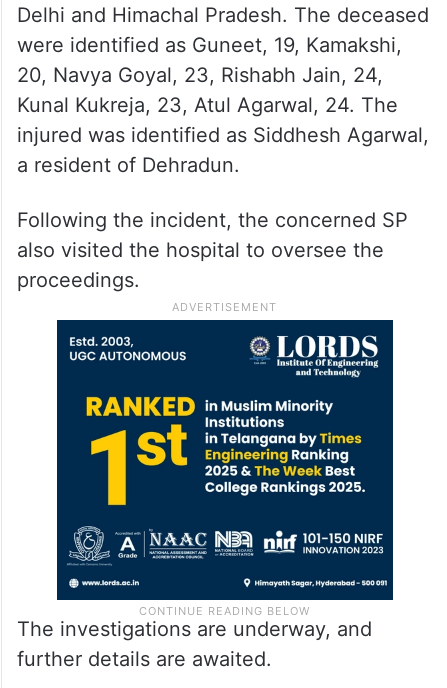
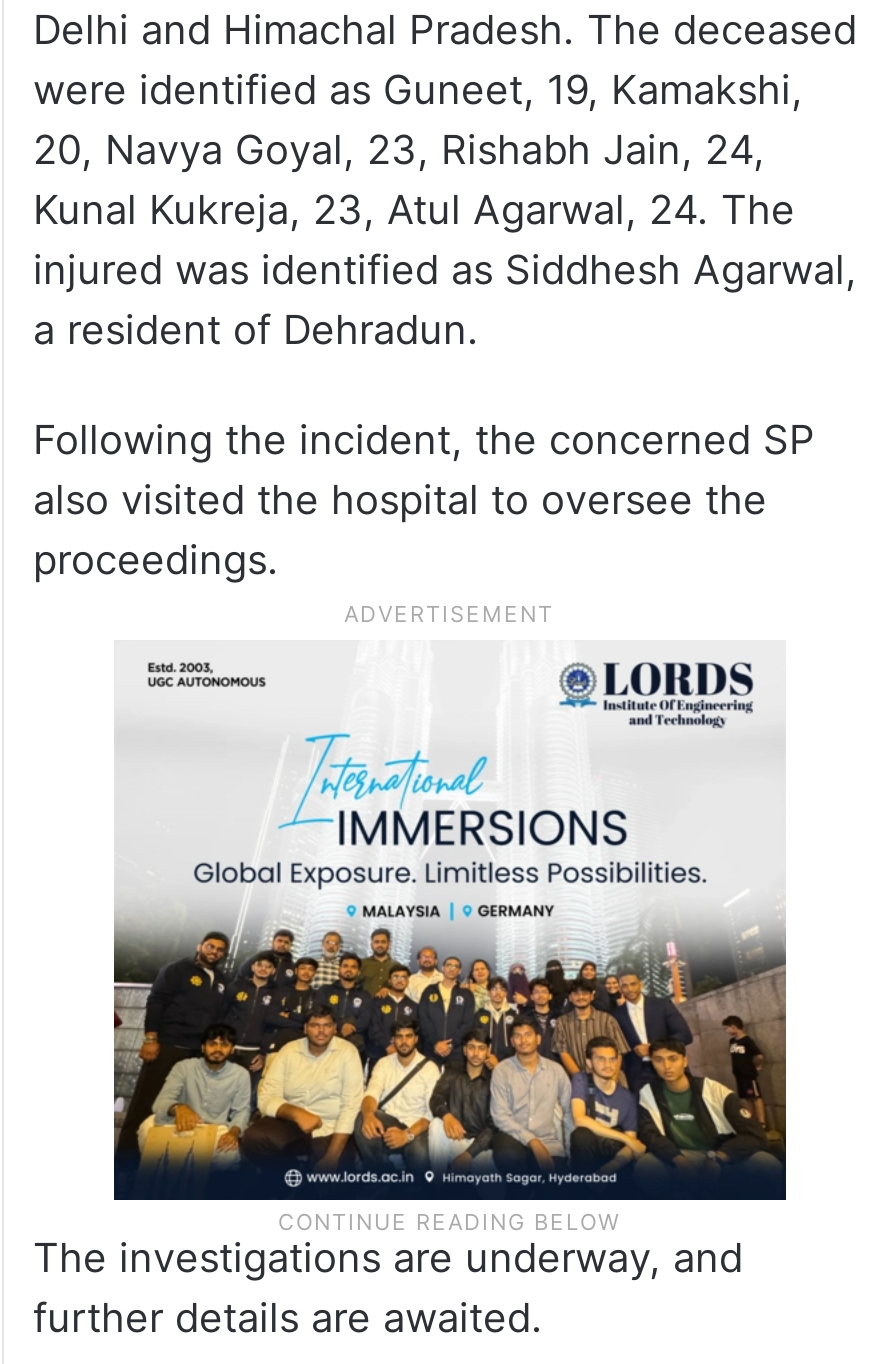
[56,319,394,599] [image] -> [112,640,788,1198] [image]

